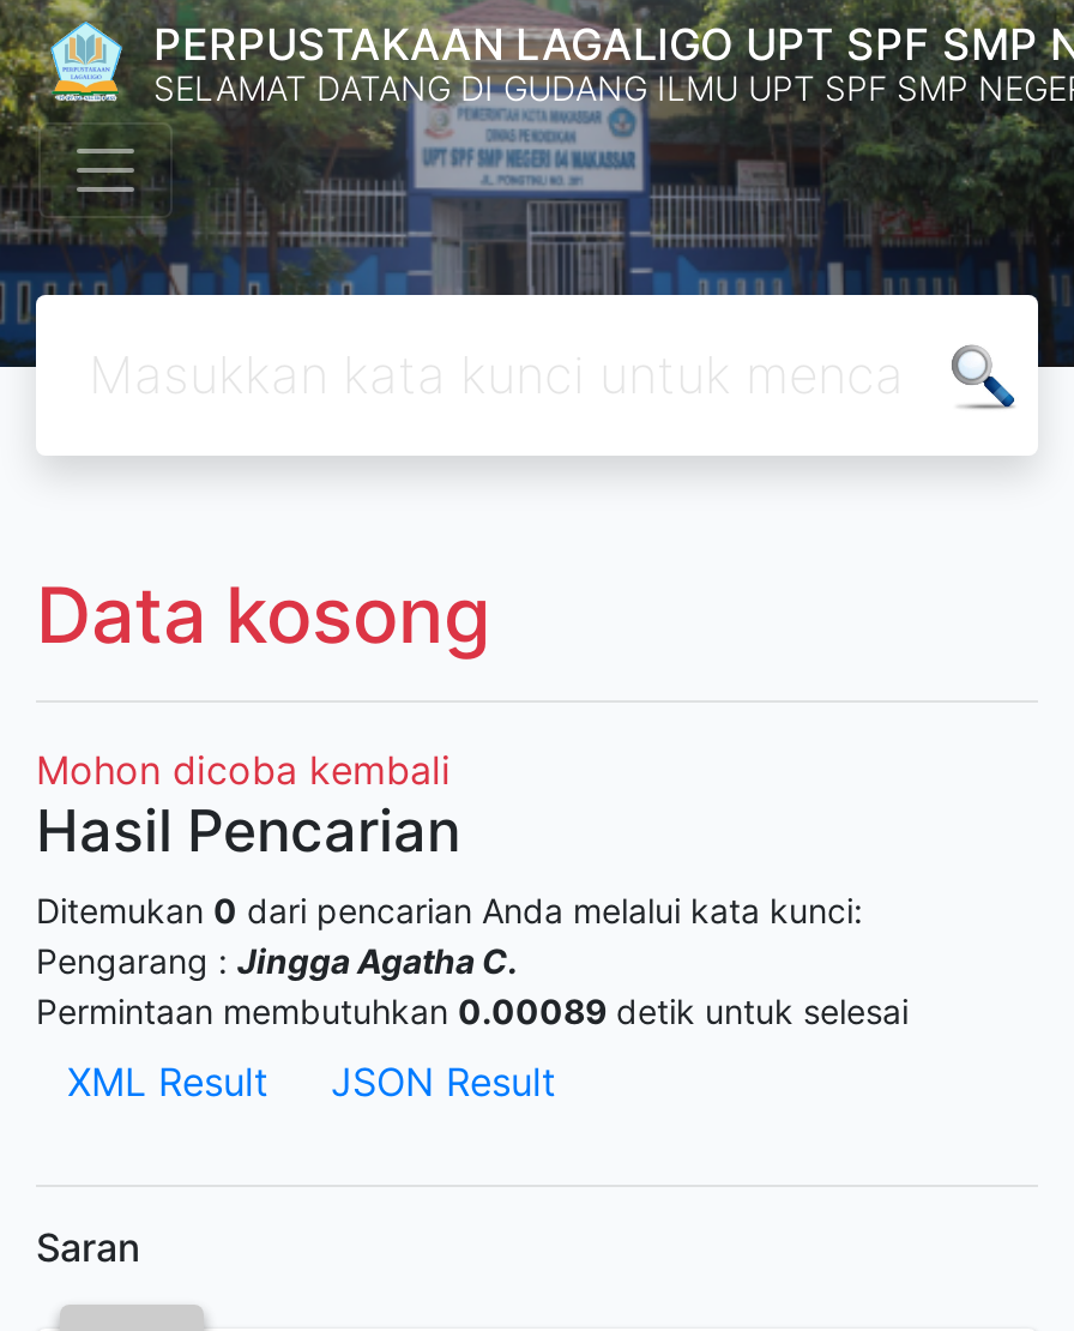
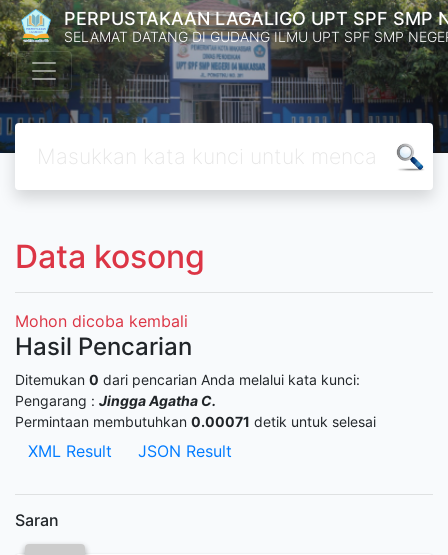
[36,990,909,1031] Permintaan membutuhkan 0.00089 detik untuk selesai -> [15,413,376,430] Permintaan membutuhkan 0.00071 detik untuk selesai

